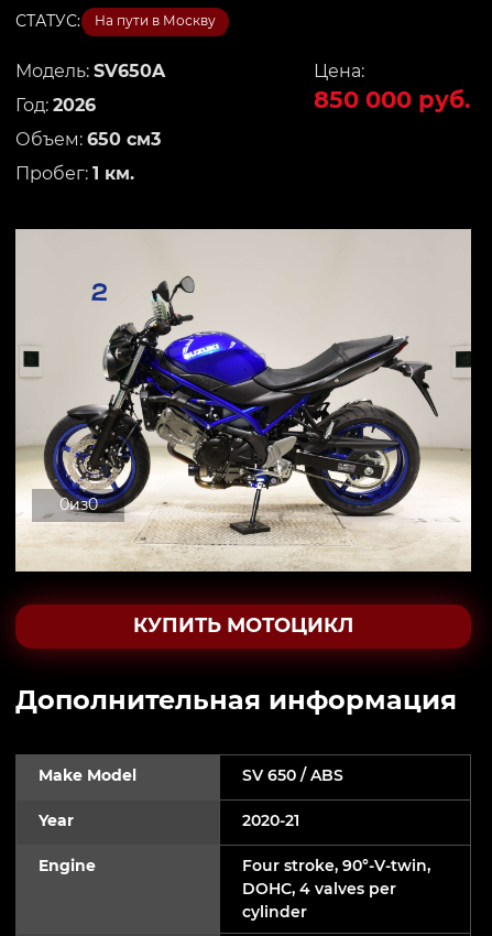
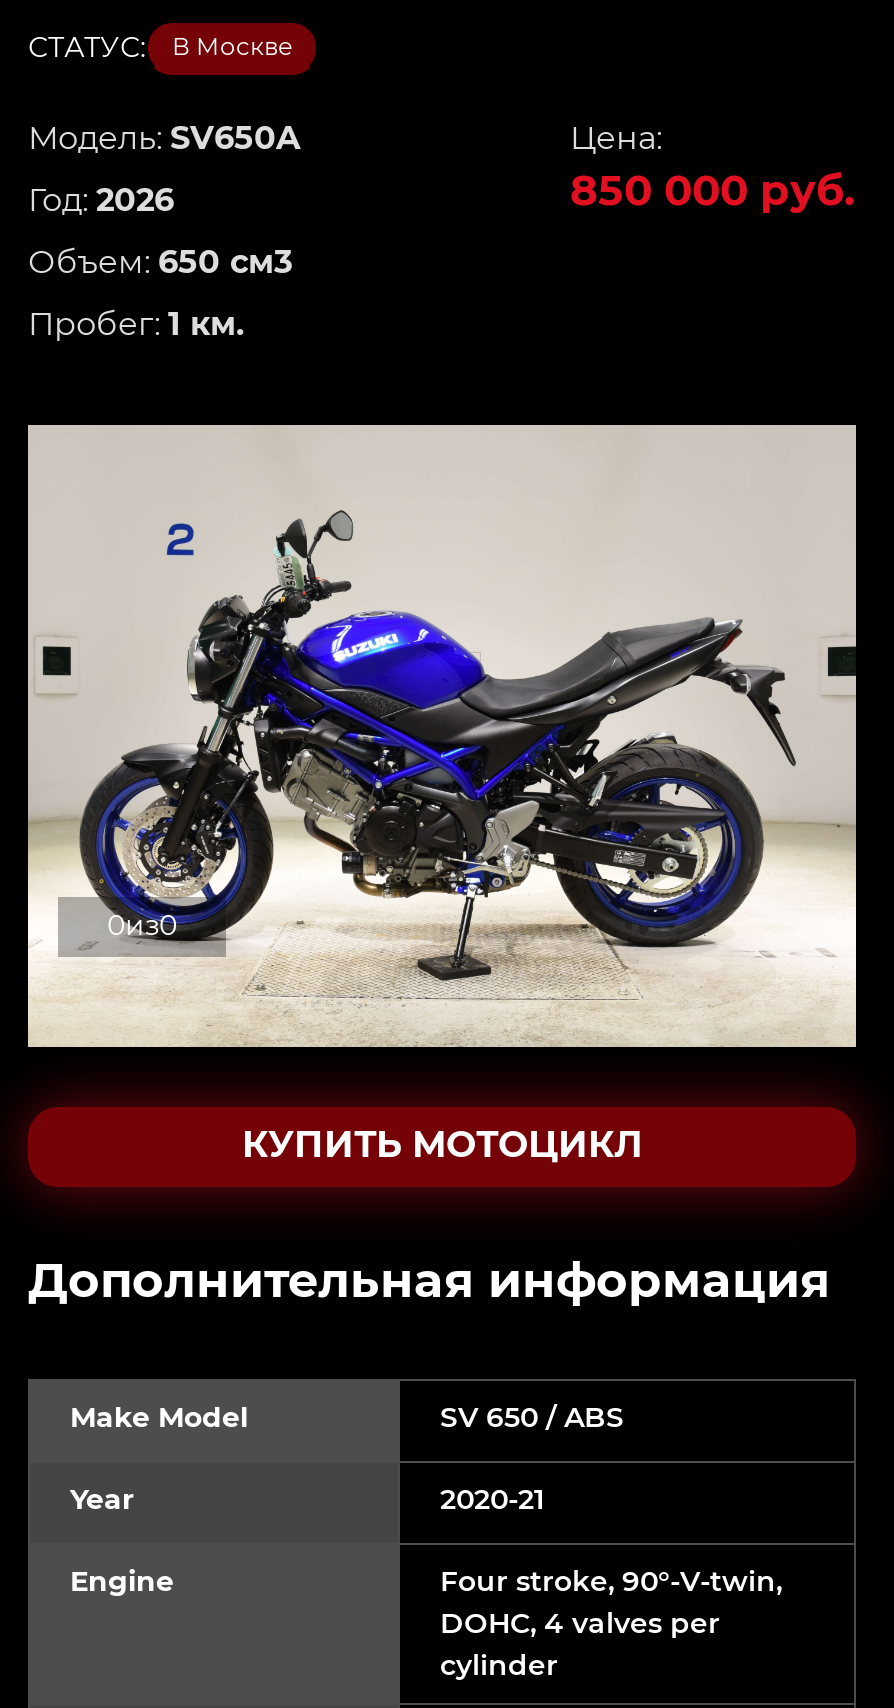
[95,12,216,29] На пути в Москву -> [172,31,292,61] В Москве

